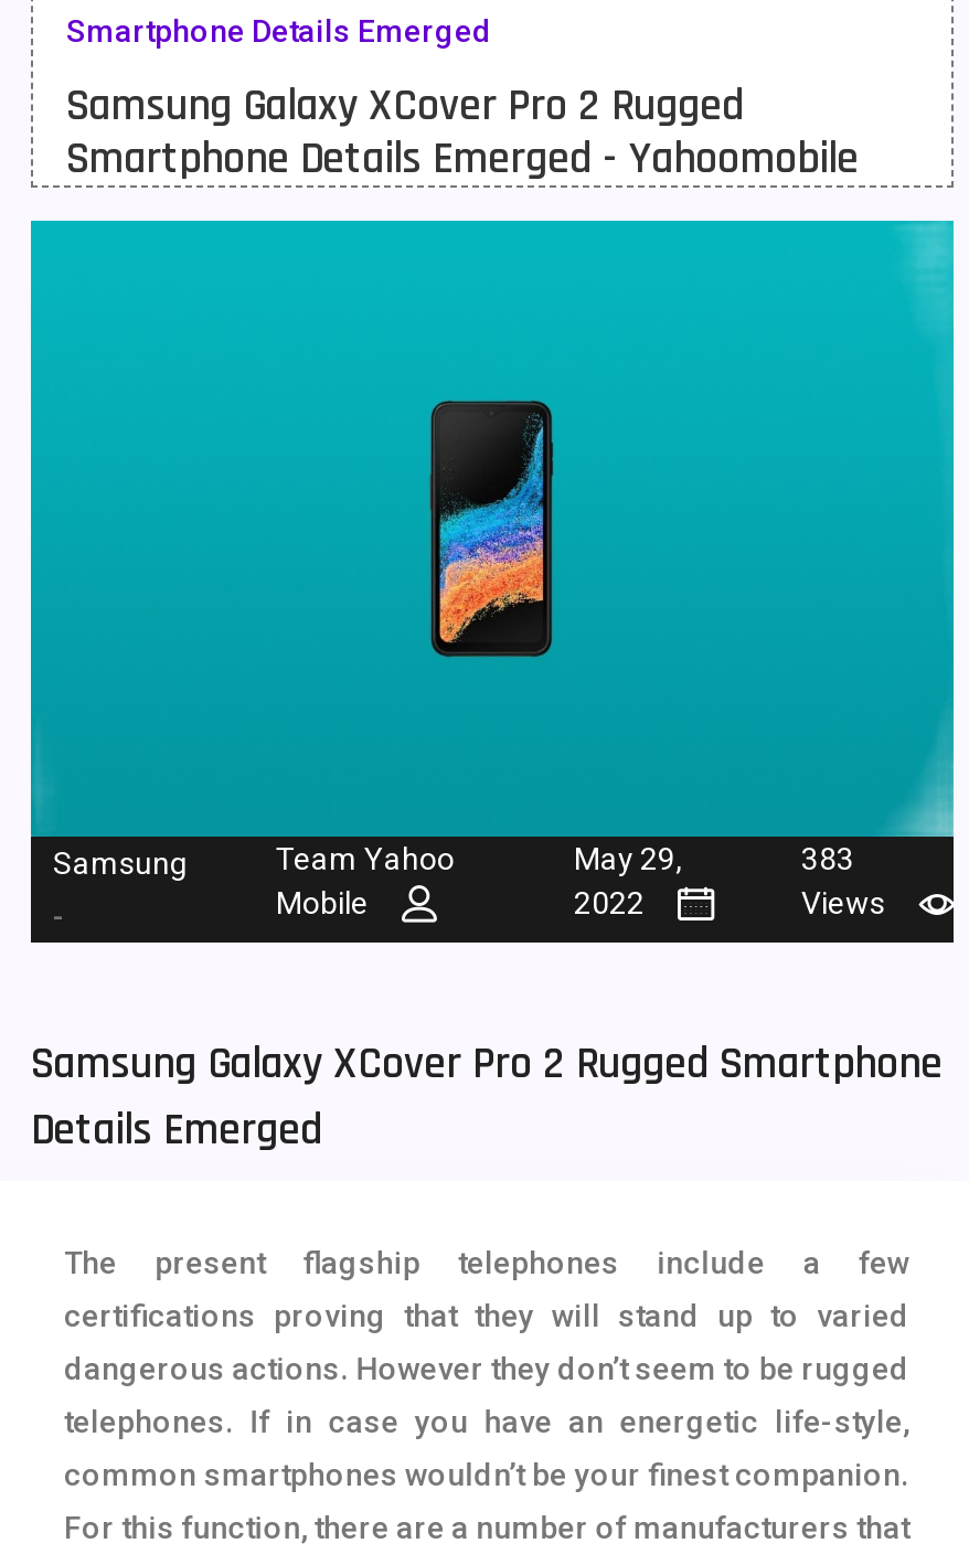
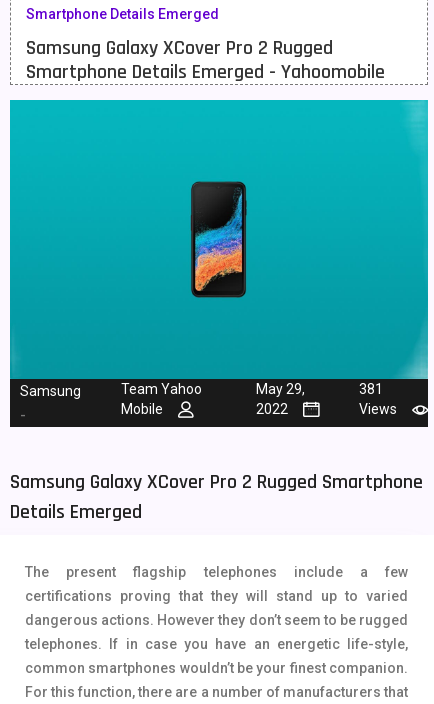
[801,840,854,876] 383 -> [359,381,383,397] 381

